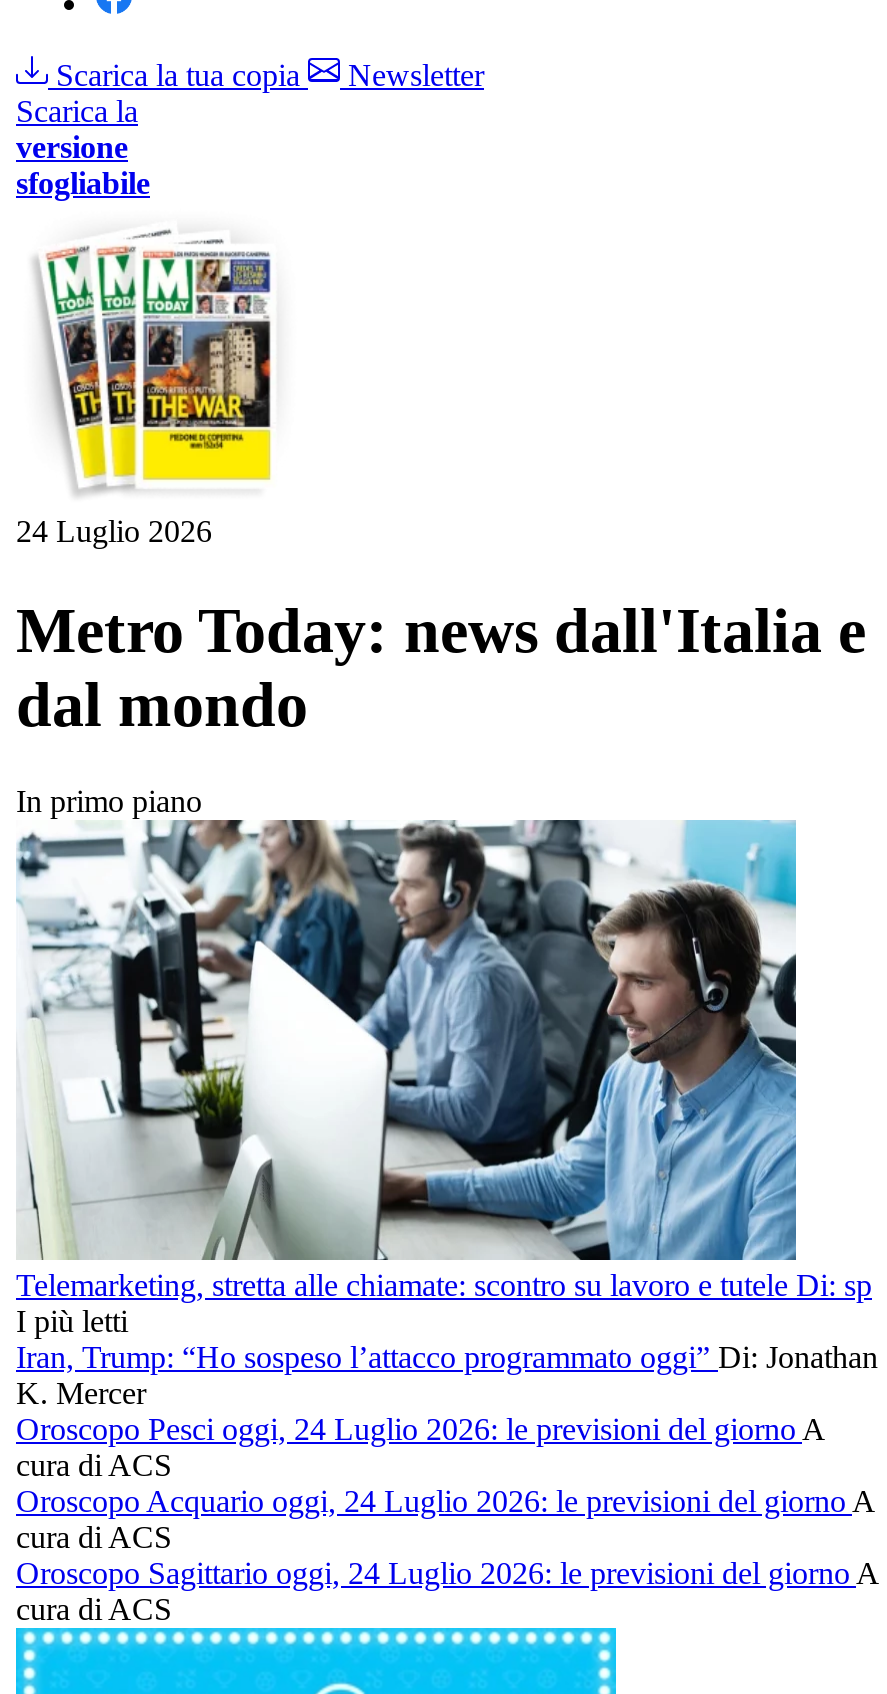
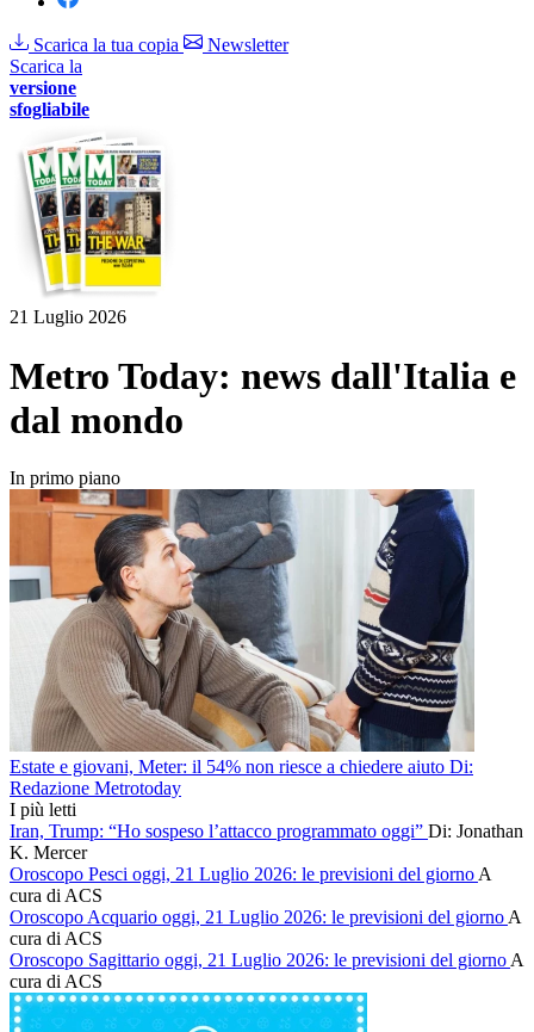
[16,515,212,549] 24 Luglio 2026 -> [10,307,126,327] 21 Luglio 2026
[16,820,872,1302] [image] | Telemarketing, stretta alle chiamate: scontro su lavoro e tutele Di: sp -> [8,488,474,798] [image] | Estate e giovani, Meter: il 54% non riesce a chiedere aiuto Di: | Redazione Metrotoday
[16,1412,824,1446] Oroscopo Pesci oggi, 24 Luglio 2026: le previsioni del giorno A -> [10,864,491,884] Oroscopo Pesci oggi, 21 Luglio 2026: le previsioni del giorno A
[16,1484,874,1518] Oroscopo Acquario oggi, 24 Luglio 2026: le previsioni del giorno A -> [10,907,521,927] Oroscopo Acquario oggi, 21 Luglio 2026: le previsioni del giorno A
[16,1556,878,1590] Oroscopo Sagittario oggi, 24 Luglio 2026: le previsioni del giorno A -> [10,950,523,970] Oroscopo Sagittario oggi, 21 Luglio 2026: le previsioni del giorno A

